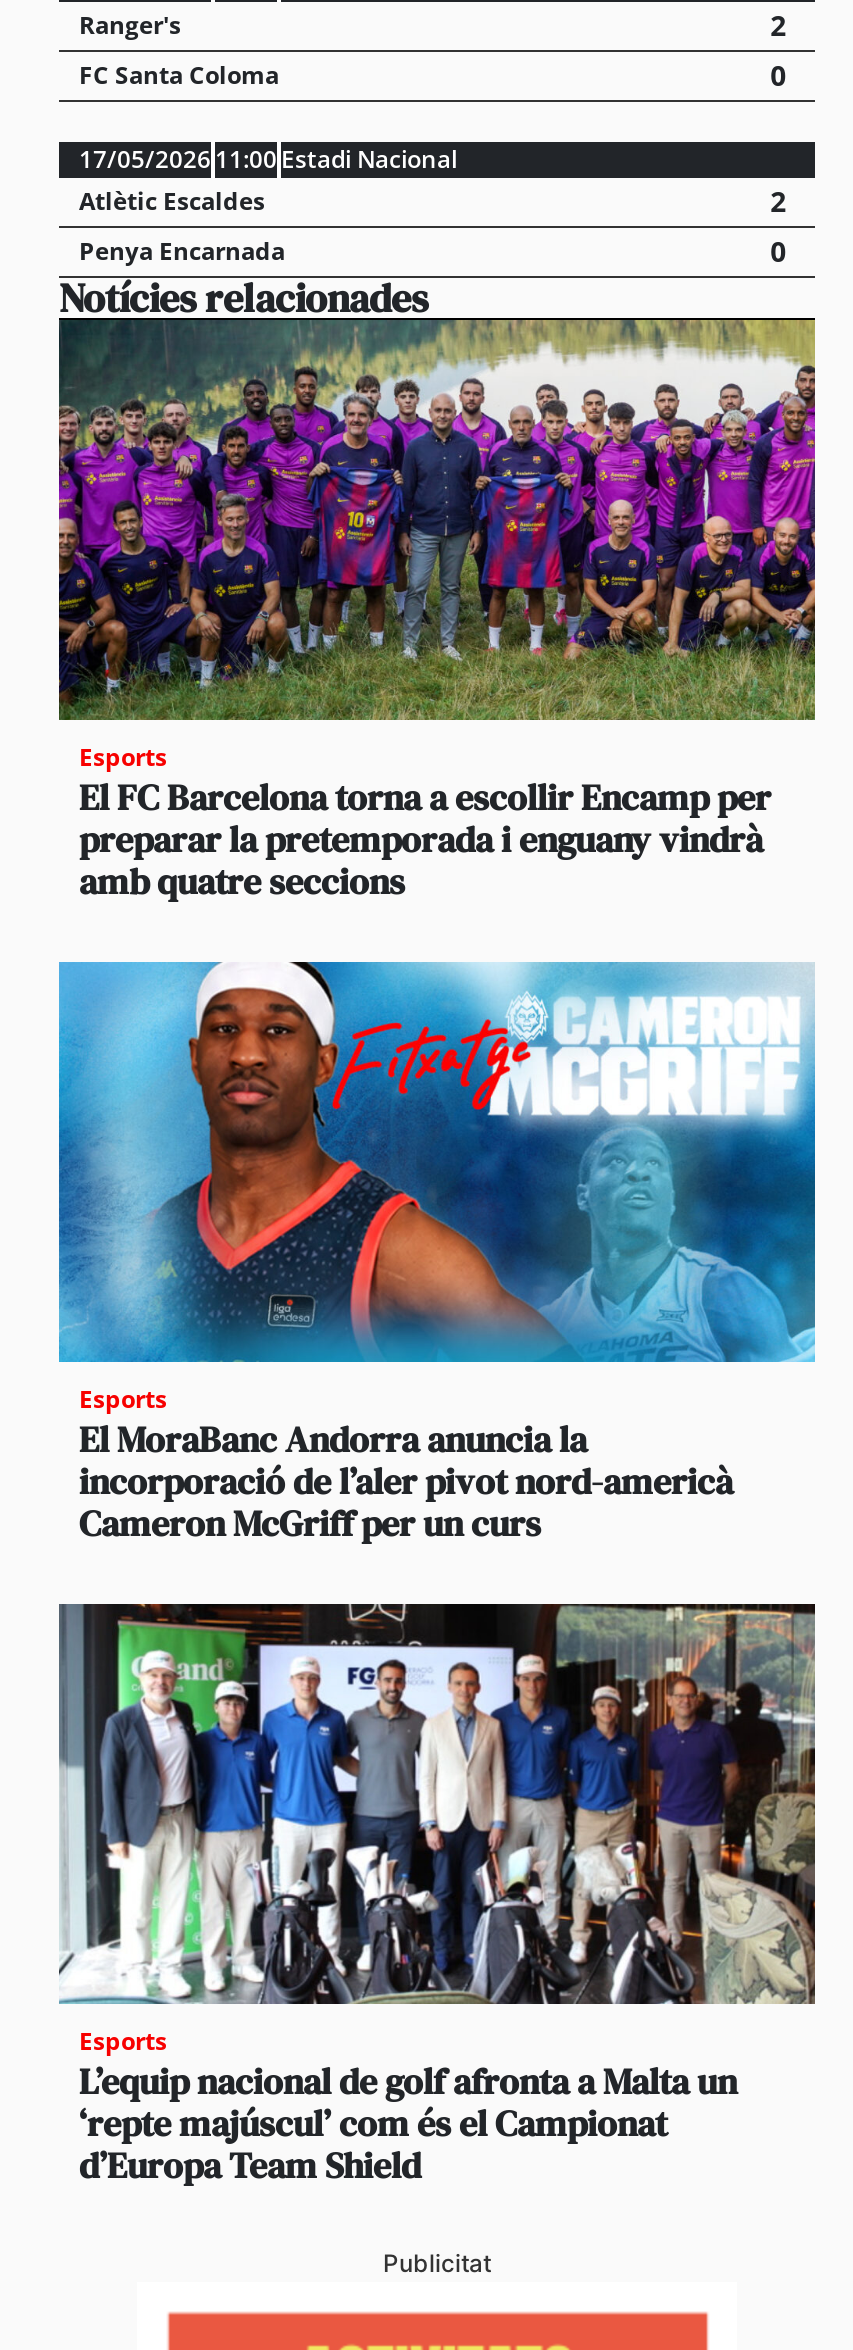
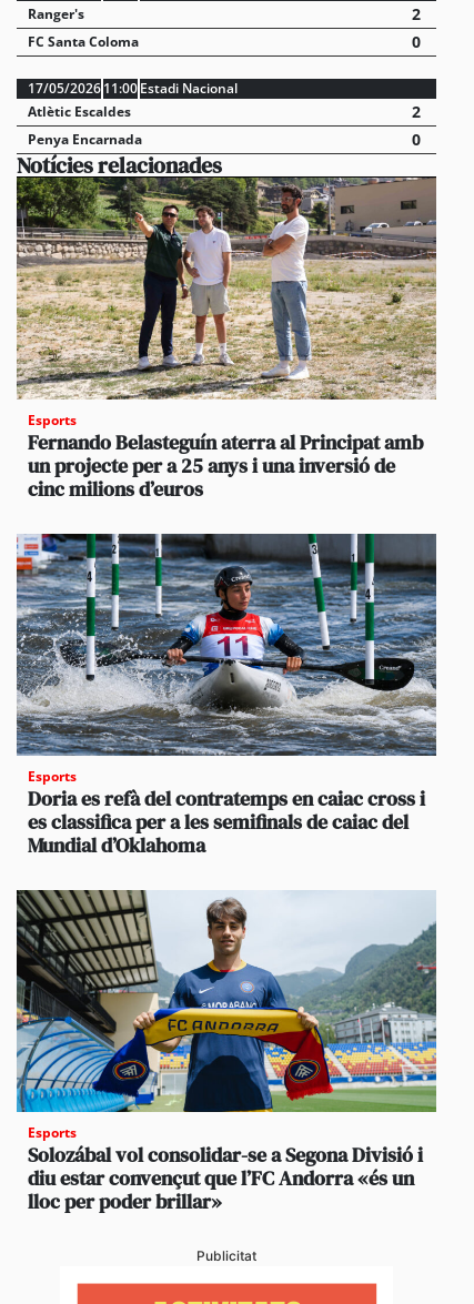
[57,318,817,905] [image] | El FC Barcelona torna a escollir Encamp per | preparar la pretemporada i enguany vindrà | amb quatre seccions -> [16,176,437,502] [image] | Fernando Belasteguín aterra al Principat amb | un projecte per a 25 anys i una inversió de | cinc milions d’euros
[57,960,817,1547] [image] | El MoraBanc Andorra anuncia la | incorporació de l’aler pivot nord-americà | Cameron McGriff per un curs -> [16,533,437,858] [image] | Doria es refà del contratemps en caiac cross i | es classifica per a les semifinals de caiac del | Mundial d’Oklahoma
[57,1602,817,2189] [image] | L’equip nacional de golf afronta a Malta un | ‘repte majúscul’ com és el Campionat | d’Europa Team Shield -> [16,889,437,1215] [image] | Solozábal vol consolidar-se a Segona Divisió i | diu estar convençut que l’FC Andorra «és un | lloc per poder brillar»

